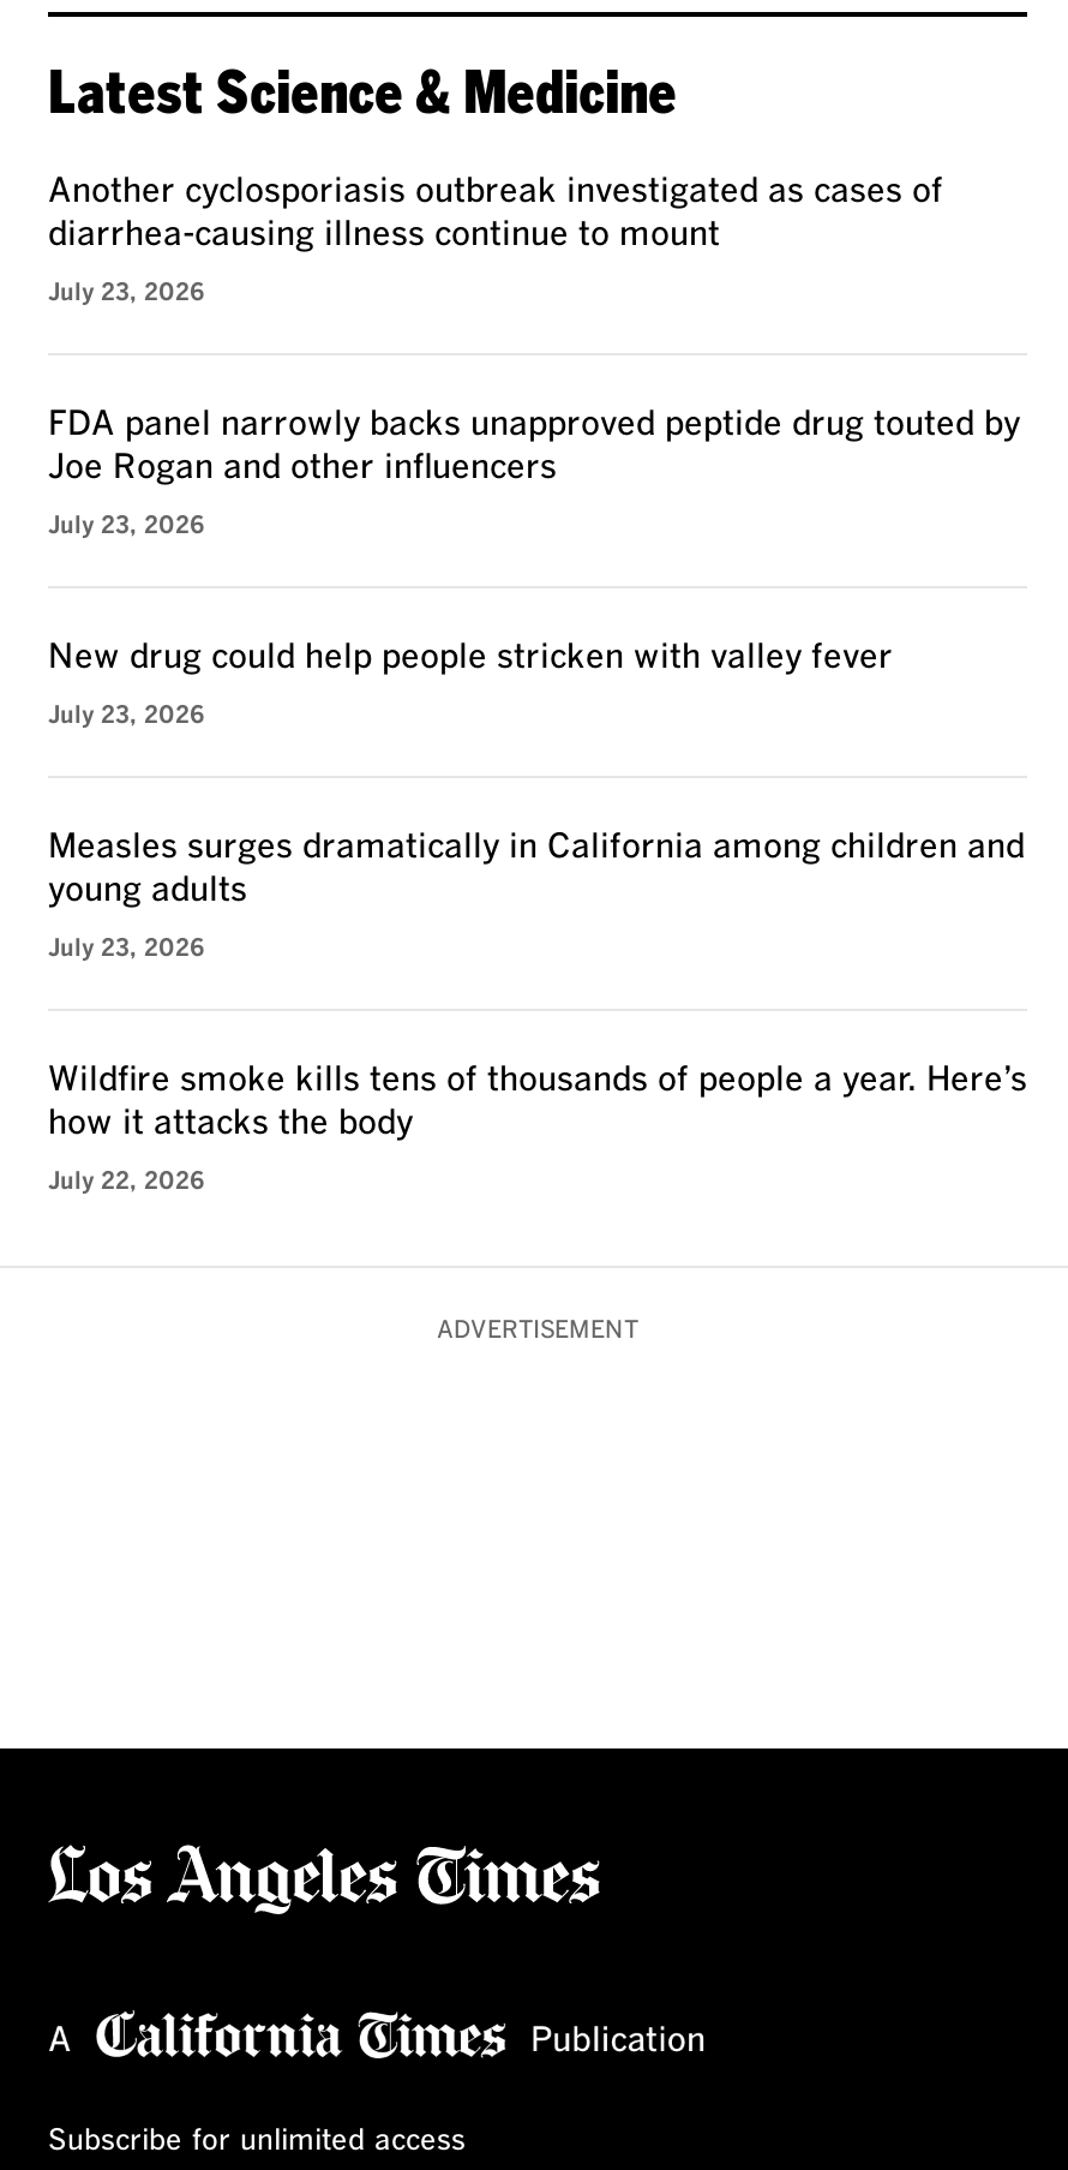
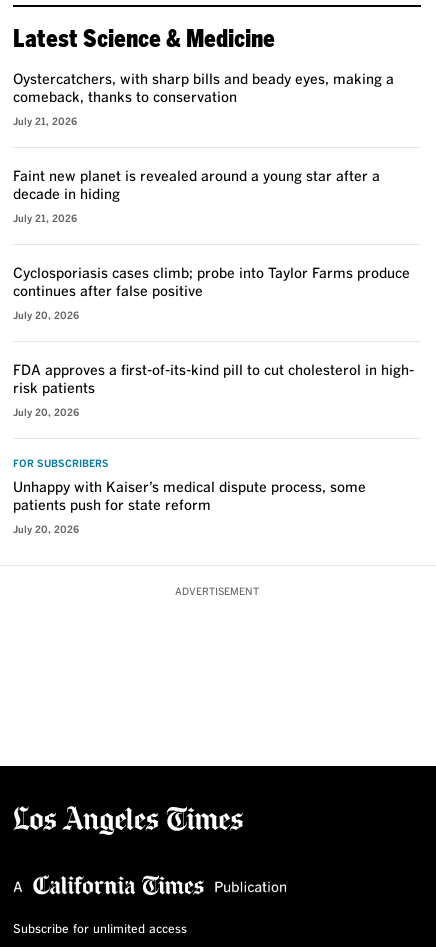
[48,176,943,306] Another cyclosporiasis outbreak investigated as cases of | diarrhea-causing illness continue to mount | July 23, 2026 -> [13,73,394,127] Oystercatchers, with sharp bills and beady eyes, making a | comeback, thanks to conservation | July 21, 2026
[48,409,1020,539] FDA panel narrowly backs unapproved peptide drug touted by | Joe Rogan and other influencers | July 23, 2026 -> [13,170,380,224] Faint new planet is revealed around a young star after a | decade in hiding | July 21, 2026
[48,642,893,729] New drug could help people stricken with valley fever | July 23, 2026 -> [13,267,410,321] Cyclosporiasis cases climb; probe into Taylor Farms produce | continues after false positive | July 20, 2026
[48,832,1025,962] Measles surges dramatically in California among children and | young adults | July 23, 2026 -> [13,364,414,418] FDA approves a first-of-its-kind pill to cut cholesterol in high- | risk patients | July 20, 2026
[48,1065,1027,1195] Wildfire smoke kills tens of thousands of people a year. Here’s | how it attacks the body | July 22, 2026 -> [13,459,366,535] FOR SUBSCRIBERS | Unhappy with Kaiser’s medical dispute process, some | patients push for state reform | July 20, 2026

